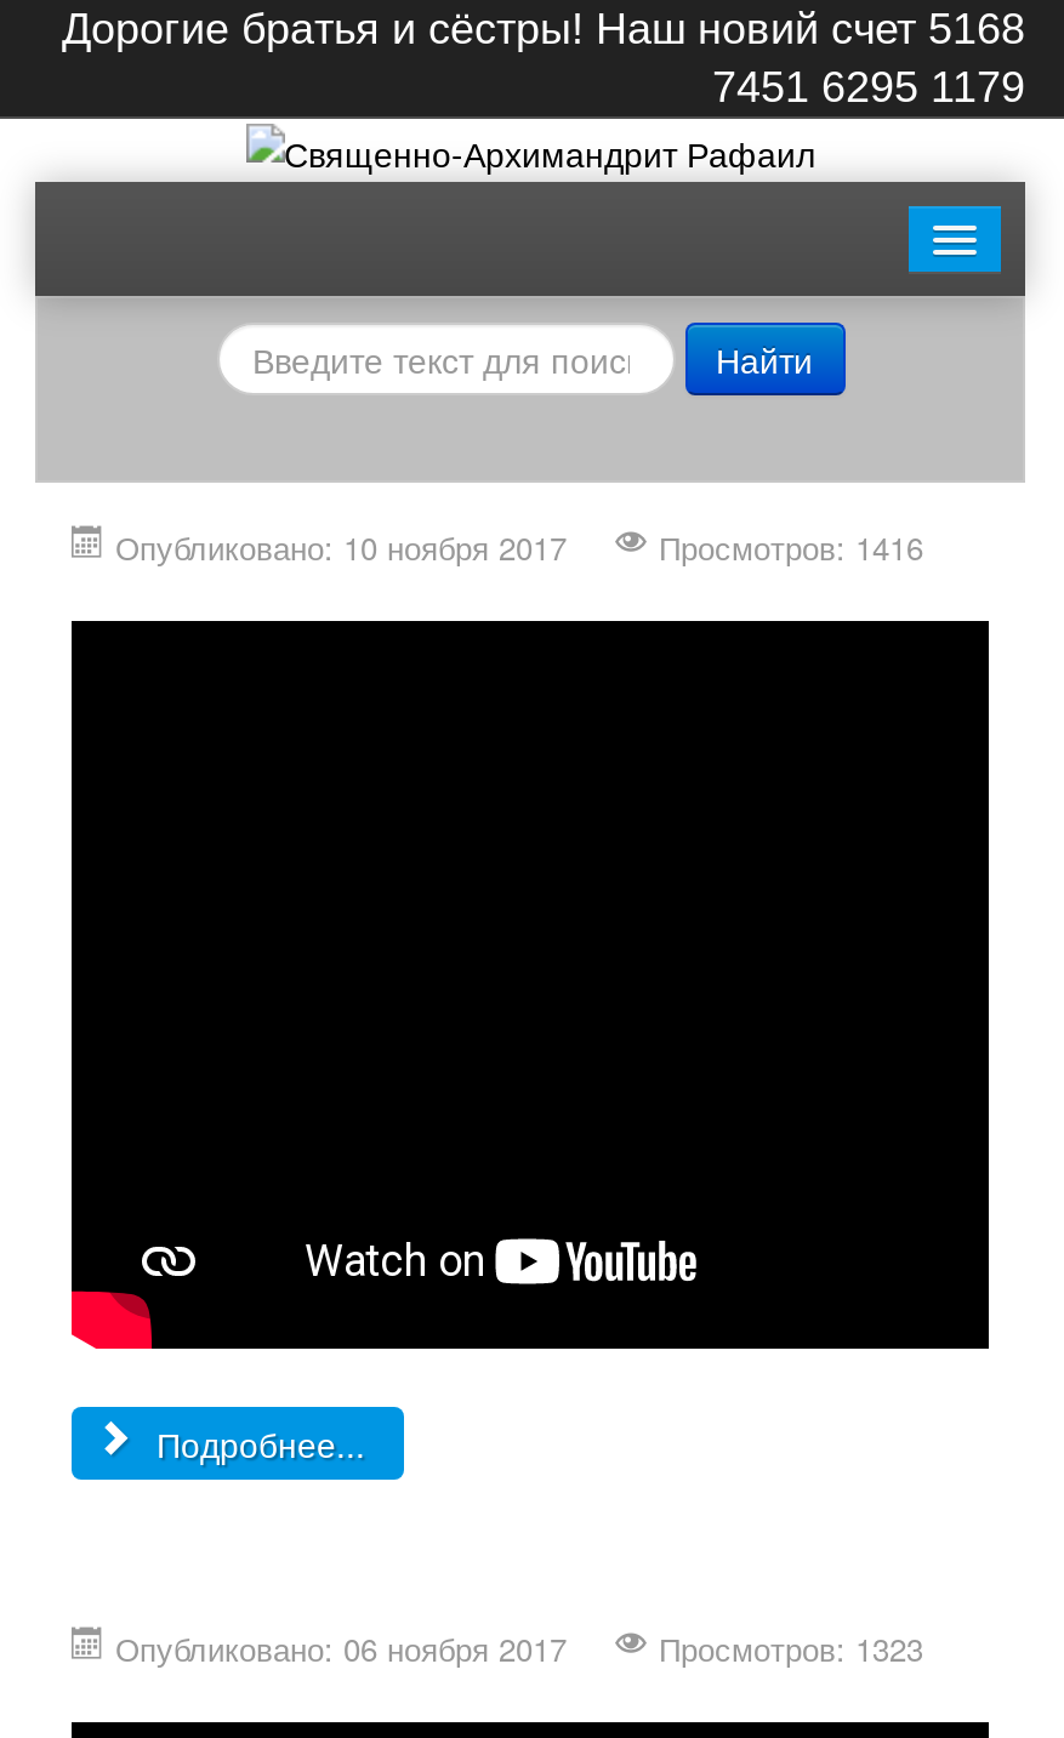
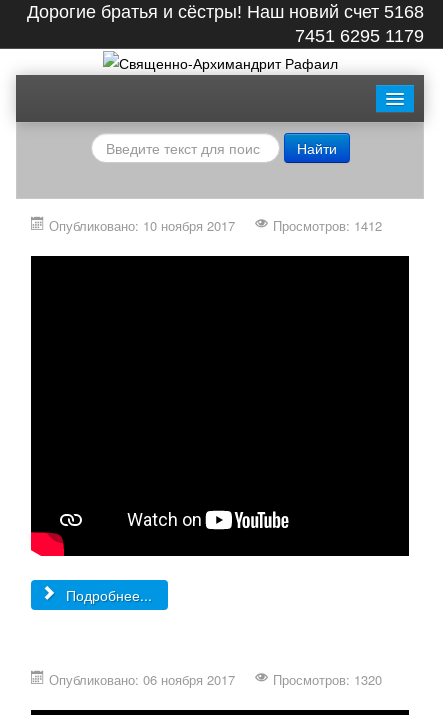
[115,525,923,571] Опубликовано: 10 ноября 2017 Просмотров: 1416 -> [49,216,382,235] Опубликовано: 10 ноября 2017 Просмотров: 1412
[115,1626,923,1672] Опубликовано: 06 ноября 2017 Просмотров: 1323 -> [49,670,382,689] Опубликовано: 06 ноября 2017 Просмотров: 1320

